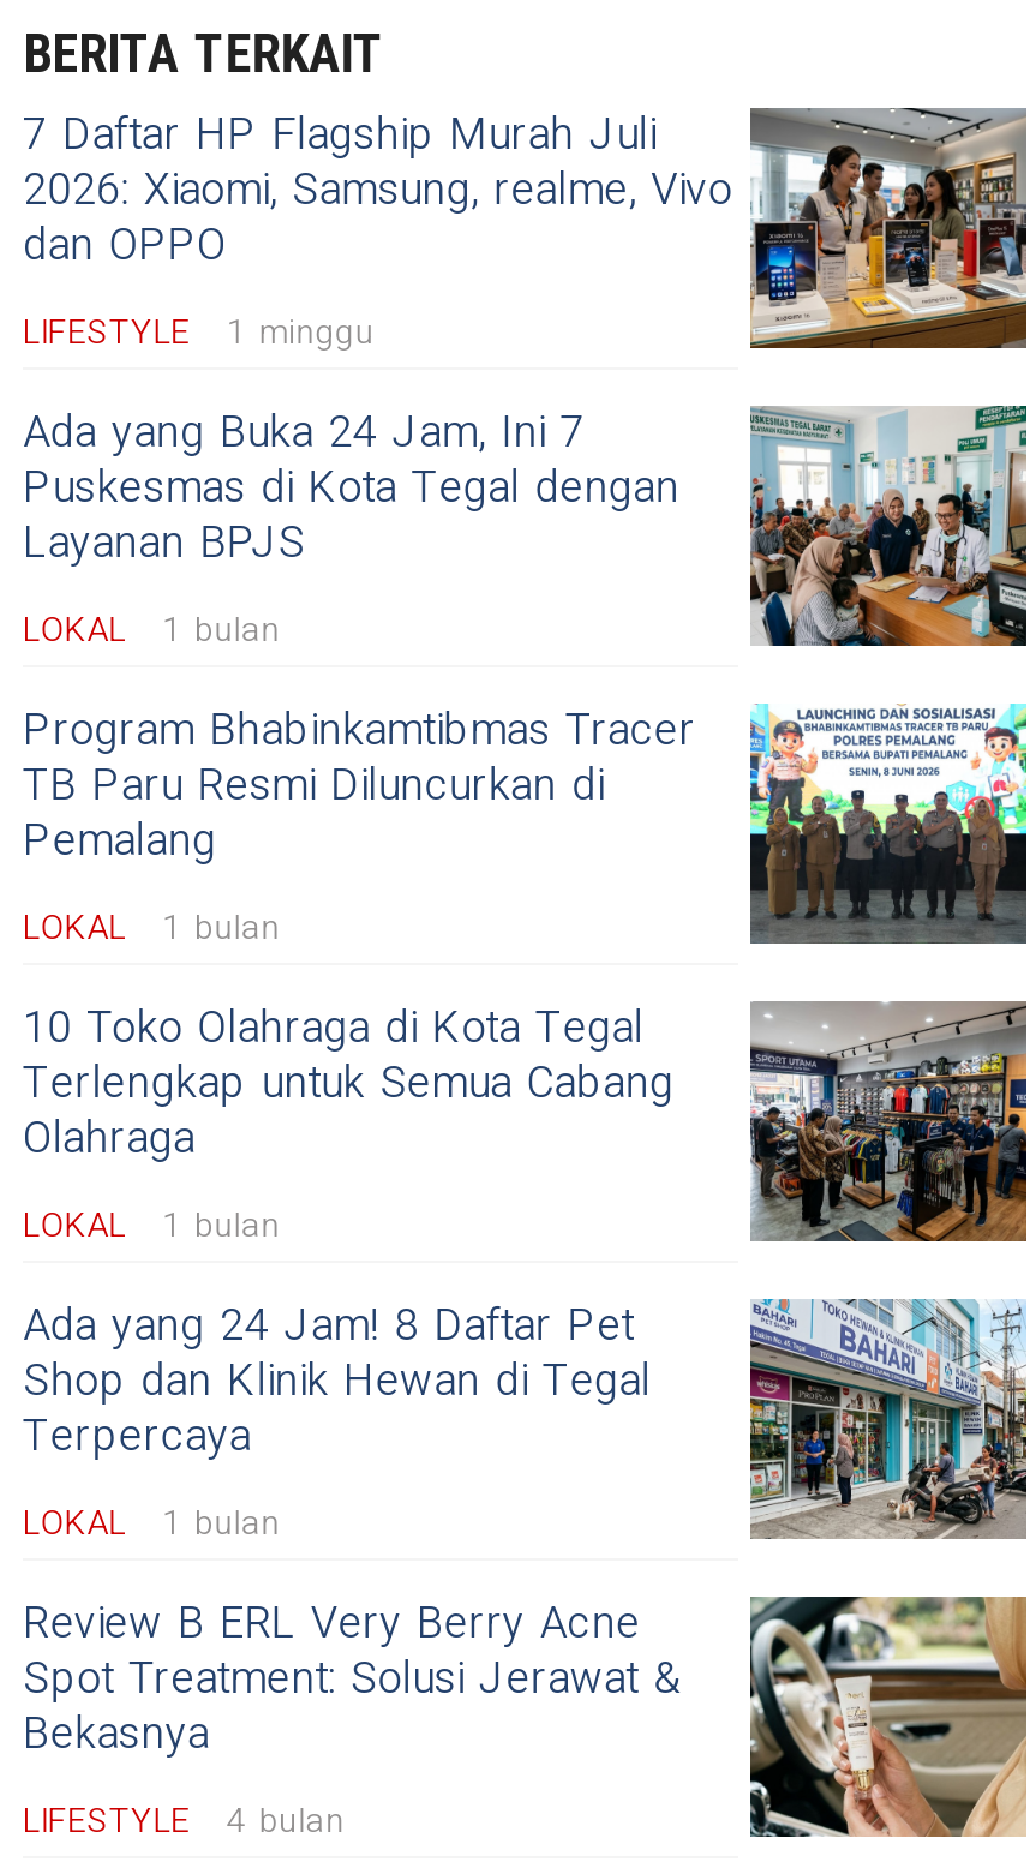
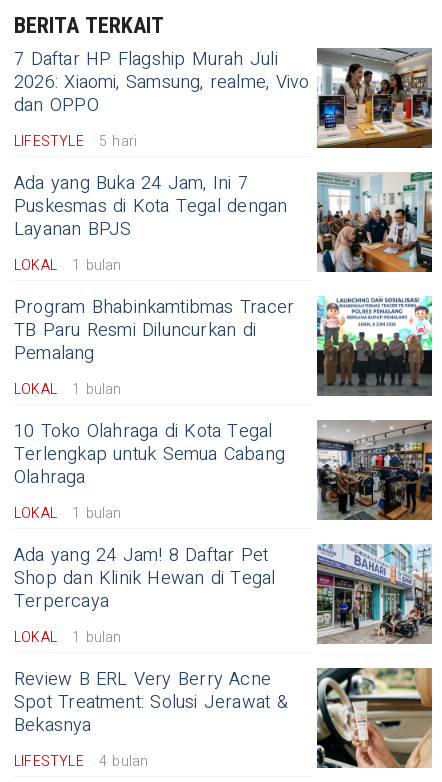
[23,307,375,357] LIFESTYLE 1 minggu -> [14,131,137,152] LIFESTYLE 5 hari

